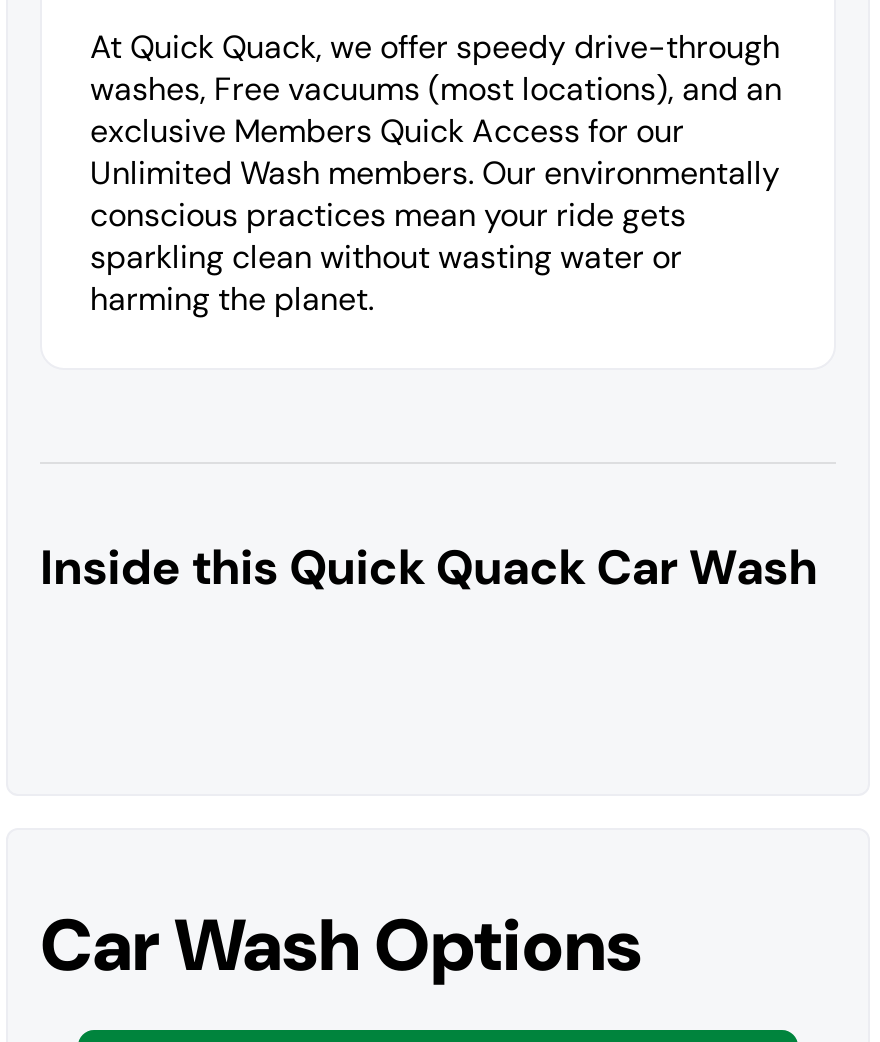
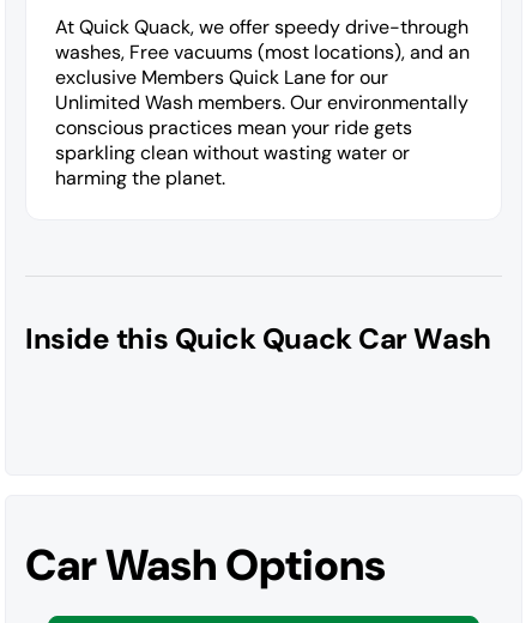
[90,109,684,151] exclusive Members Quick Access for our -> [55,64,388,89] exclusive Members Quick Lane for our

